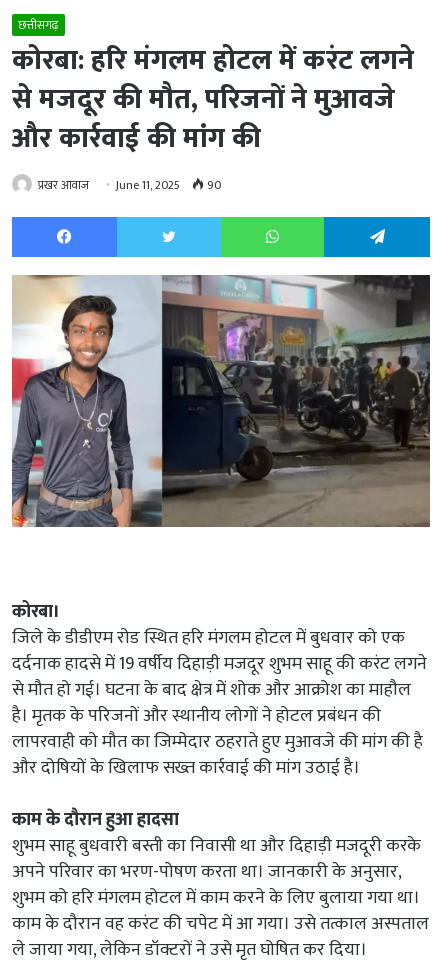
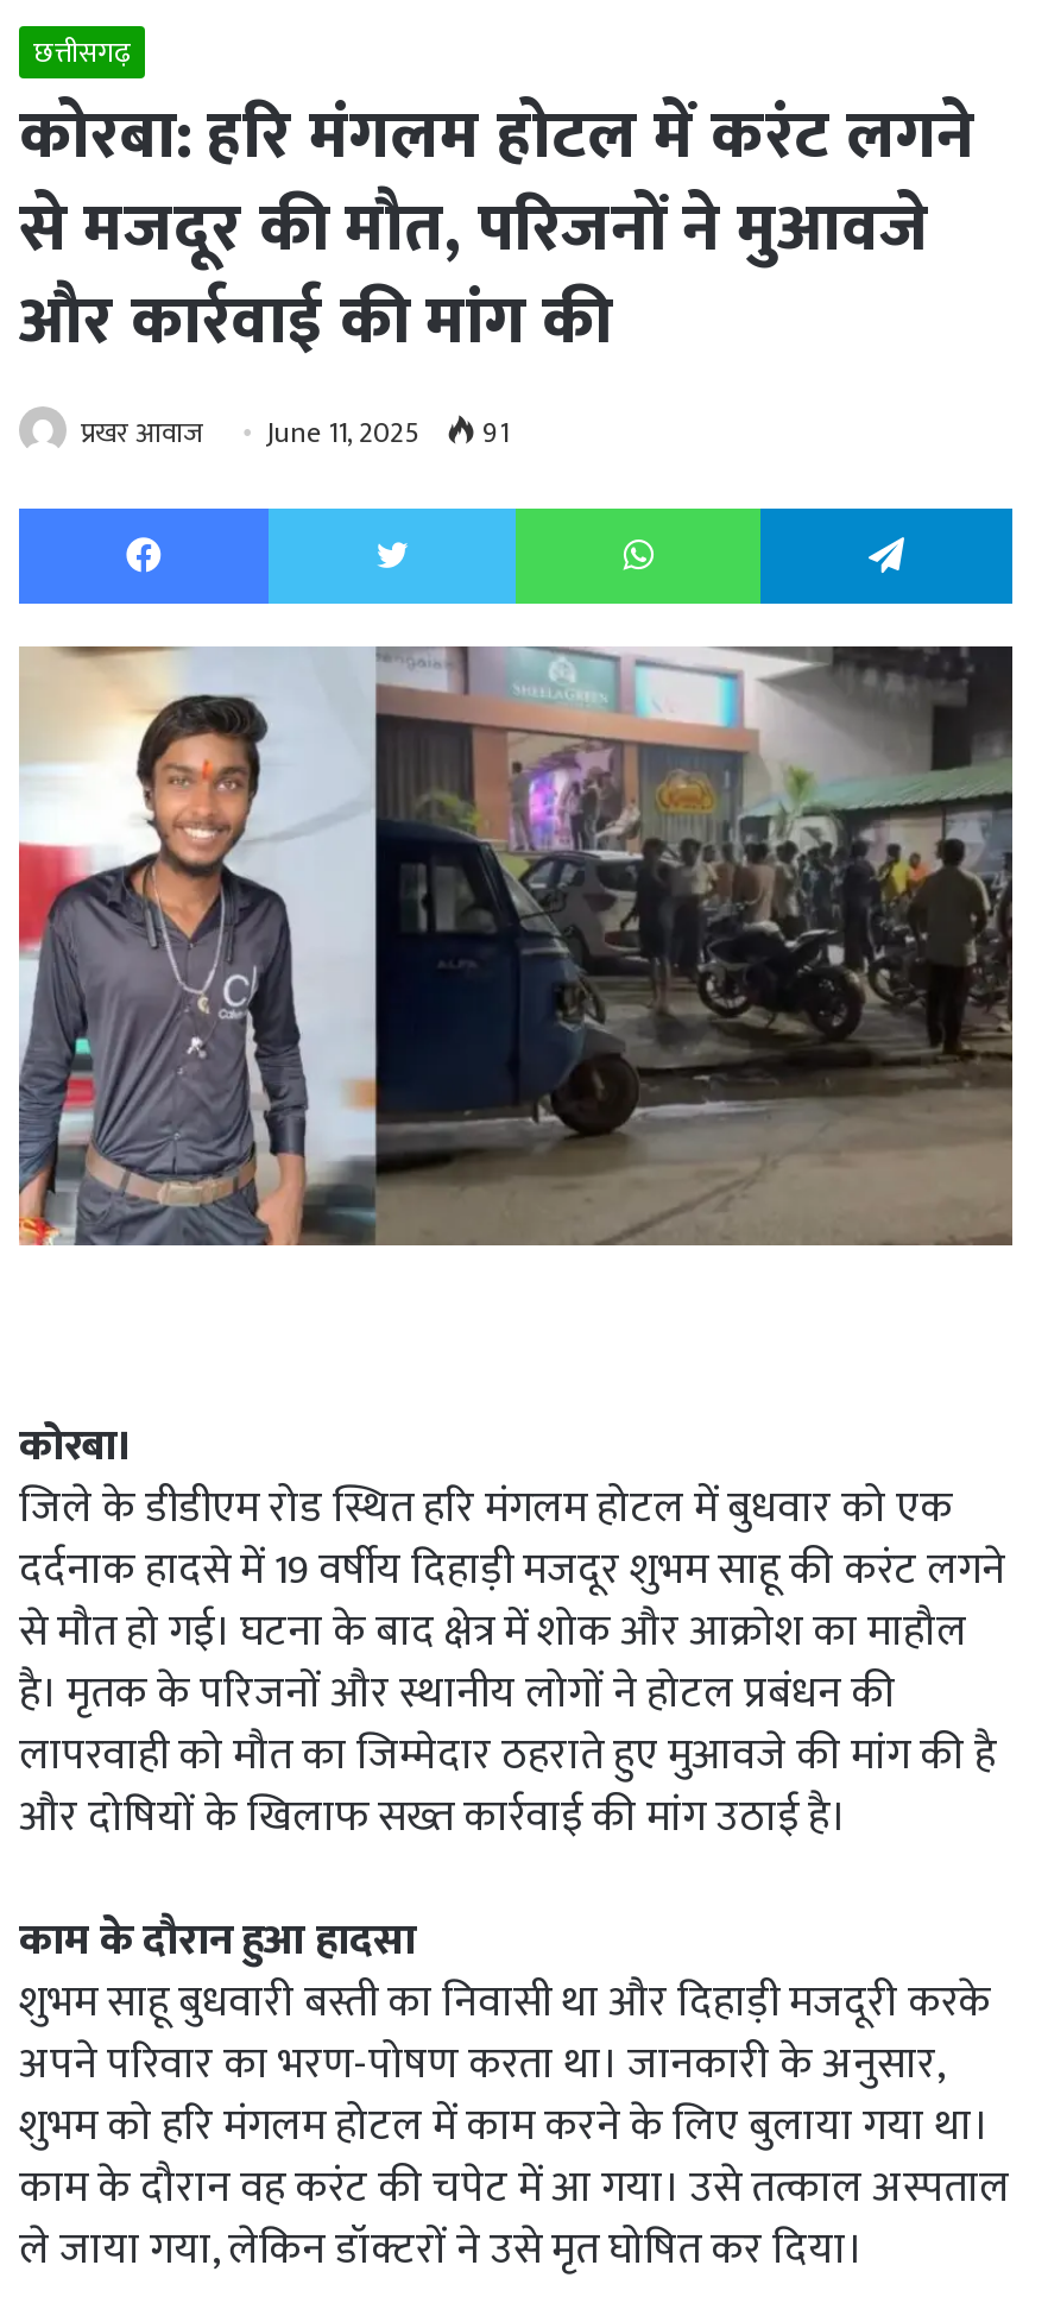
[38,175,221,195] प्रखर आवाज June 11, 2025 90 -> [81,409,509,456] प्रखर आवाज June 11, 2025 91

